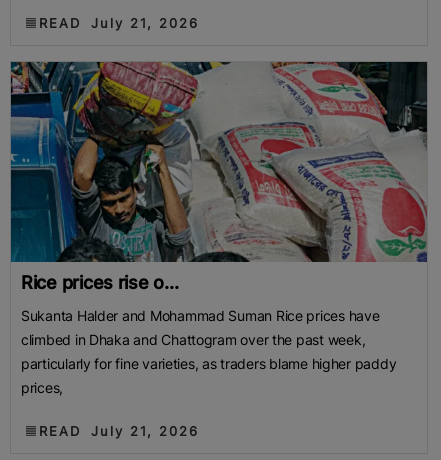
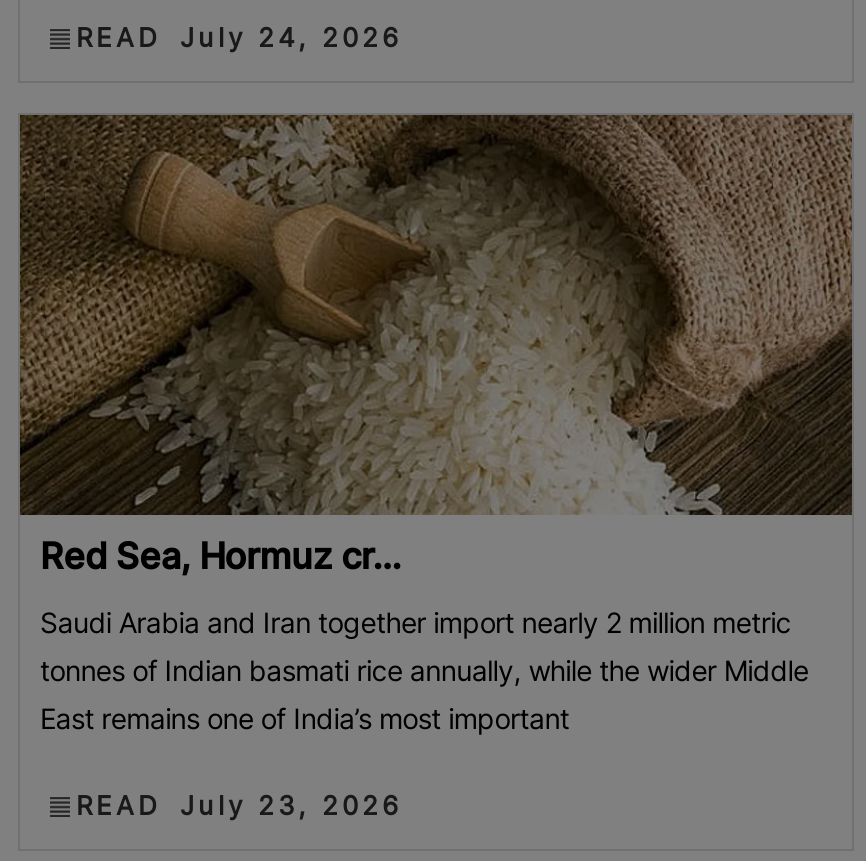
[39,15,199,31] READ July 21, 2026 -> [76,22,402,54] READ July 24, 2026
[10,61,428,293] [image] | Rice prices rise o... -> [18,112,854,578] [image] | Red Sea, Hormuz cr...
[21,307,396,396] Sukanta Halder and Mohammad Suman Rice prices have | climbed in Dhaka and Chattogram over the past week, | particularly for fine varieties, as traders blame higher paddy | prices, -> [40,606,808,736] Saudi Arabia and Iran together import nearly 2 million metric | tonnes of Indian basmati rice annually, while the wider Middle | East remains one of India’s most important
[39,423,199,439] READ July 21, 2026 -> [76,790,402,822] READ July 23, 2026

